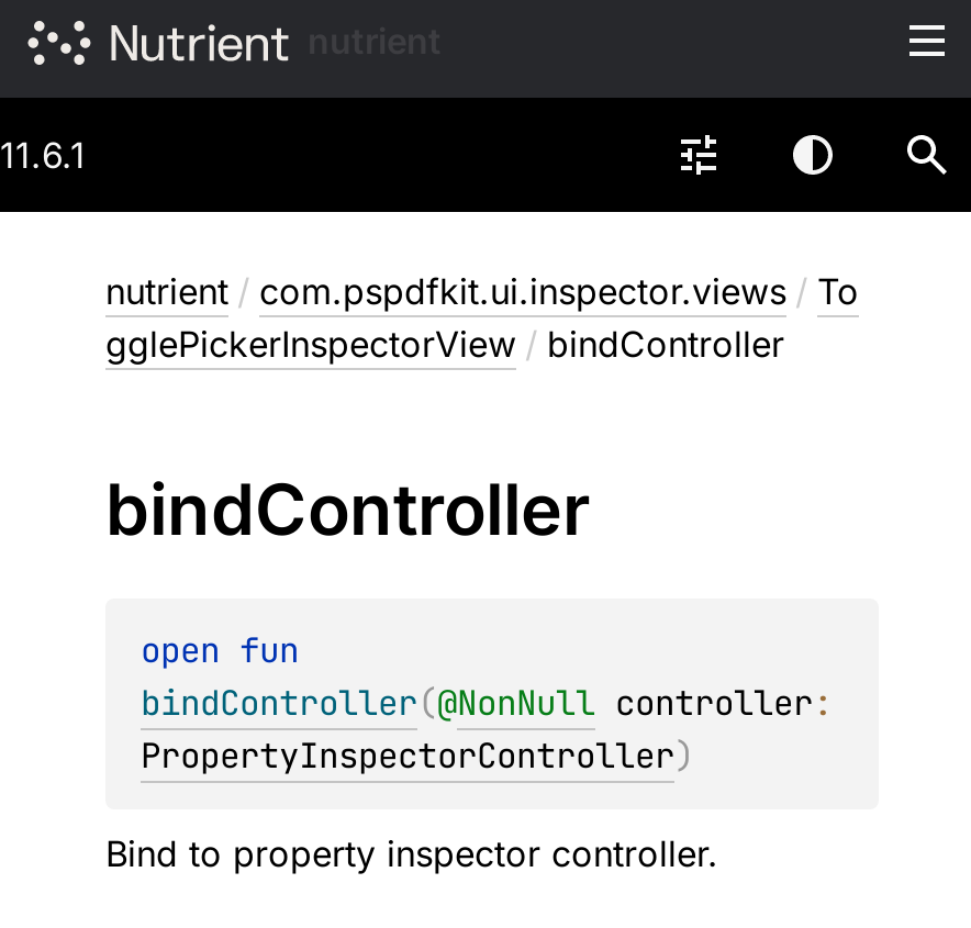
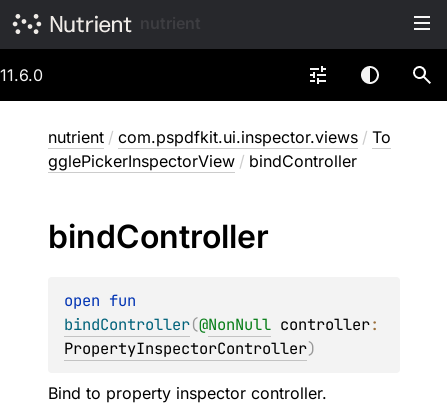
[0,133,86,177] 11.6.1 -> [0,65,43,85] 11.6.0

